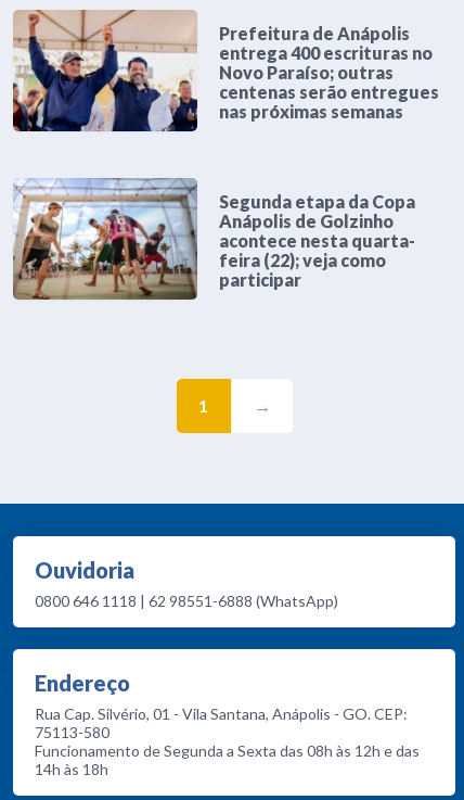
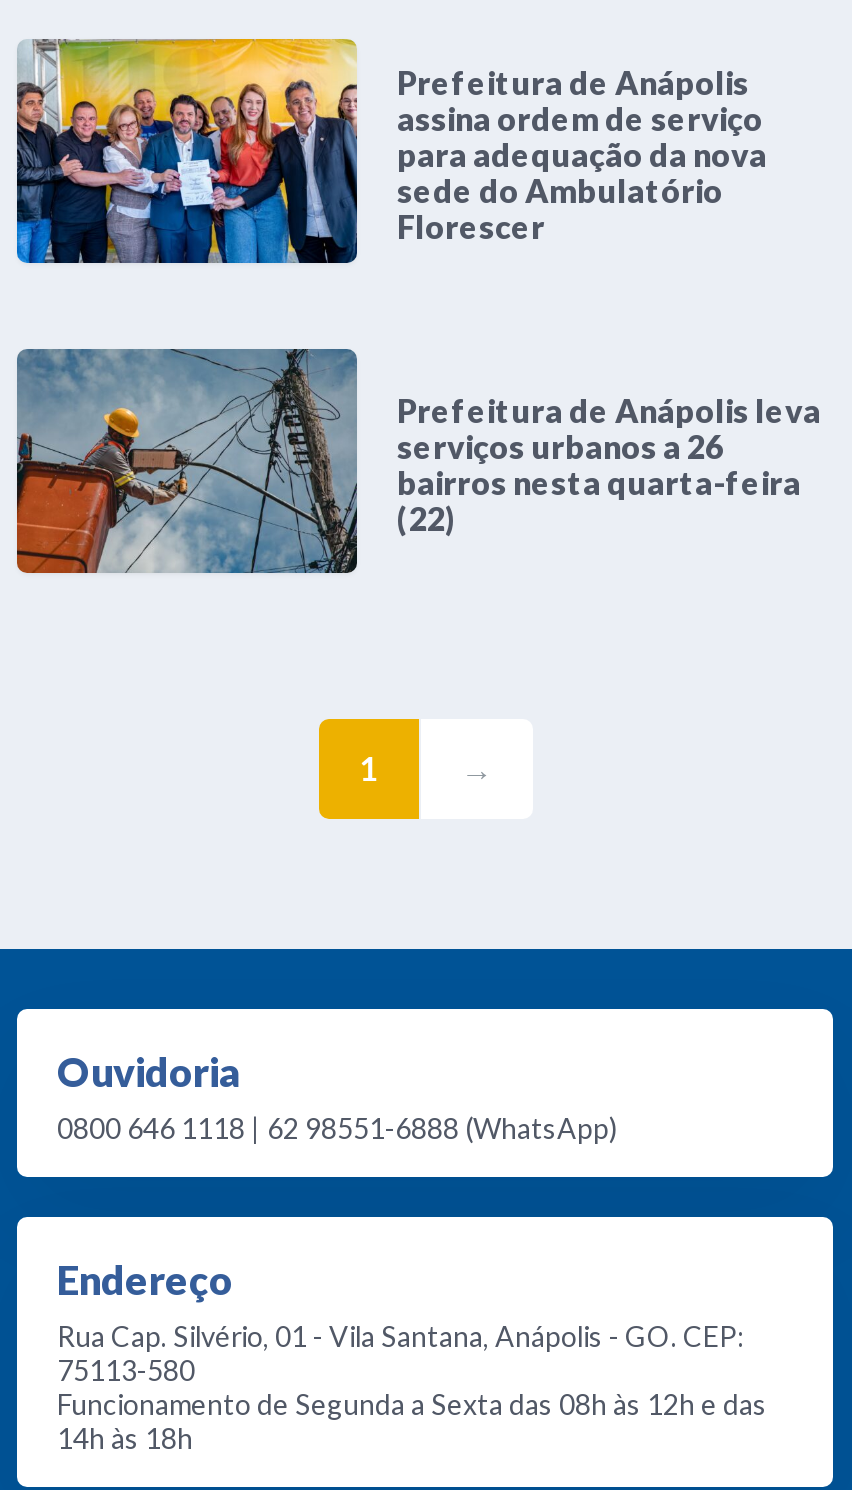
[12,10,439,132] [image] | entrega 400 escrituras no | Novo Paraíso; outras | centenas serão entregues | nas próximas semanas -> [15,39,767,265] [image] | assina ordem de serviço | para adequação da nova | sede do Ambulatório | Florescer
[13,178,415,300] [image] | Segunda etapa da Copa | Anápolis de Golzinho | acontece nesta quarta- | feira (22); veja como | participar -> [15,347,821,573] [image] | Prefeitura de Anápolis leva | serviços urbanos a 26 | bairros nesta quarta-feira | (22)

